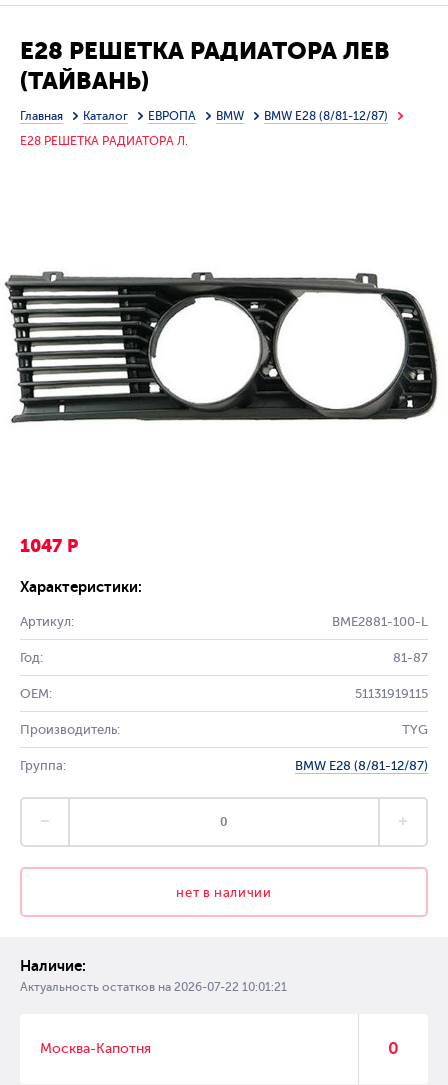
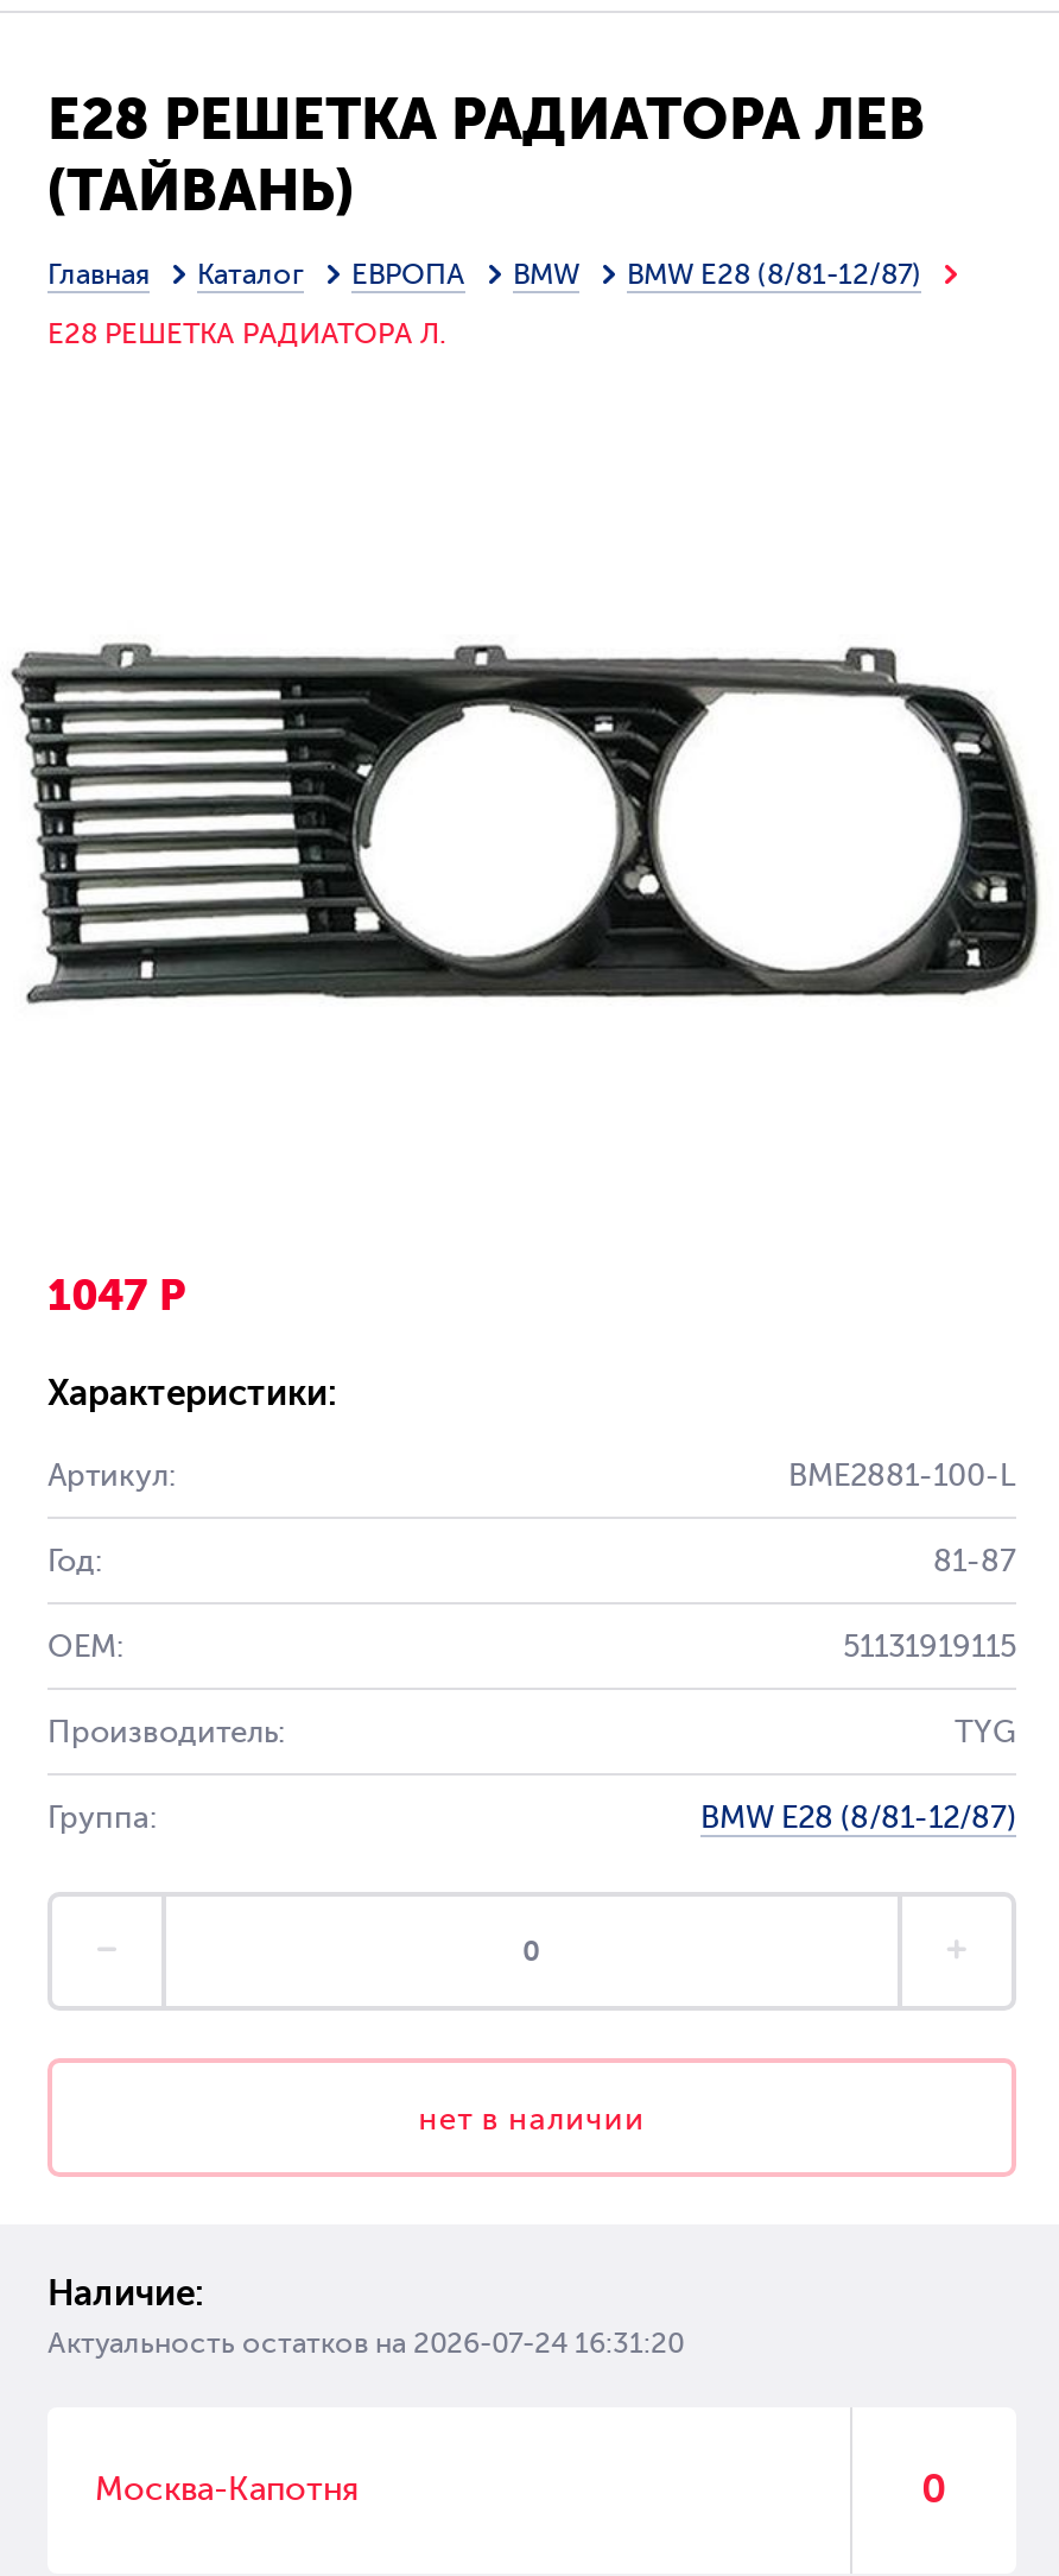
[20,980,287,994] Актуальность остатков на 2026-07-22 10:01:21 -> [47,2327,684,2360] Актуальность остатков на 2026-07-24 16:31:20

